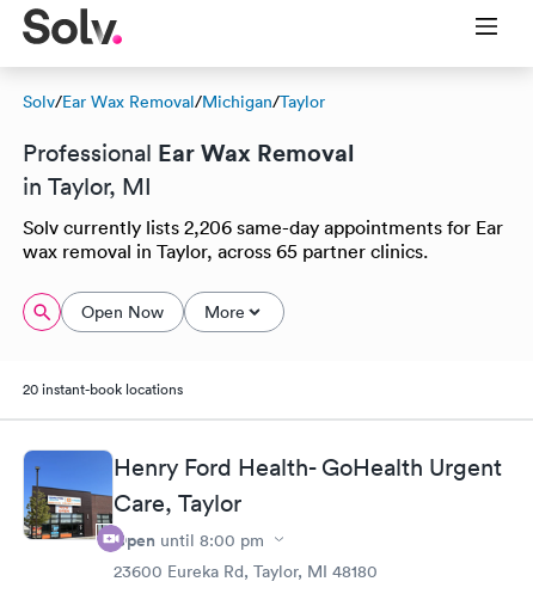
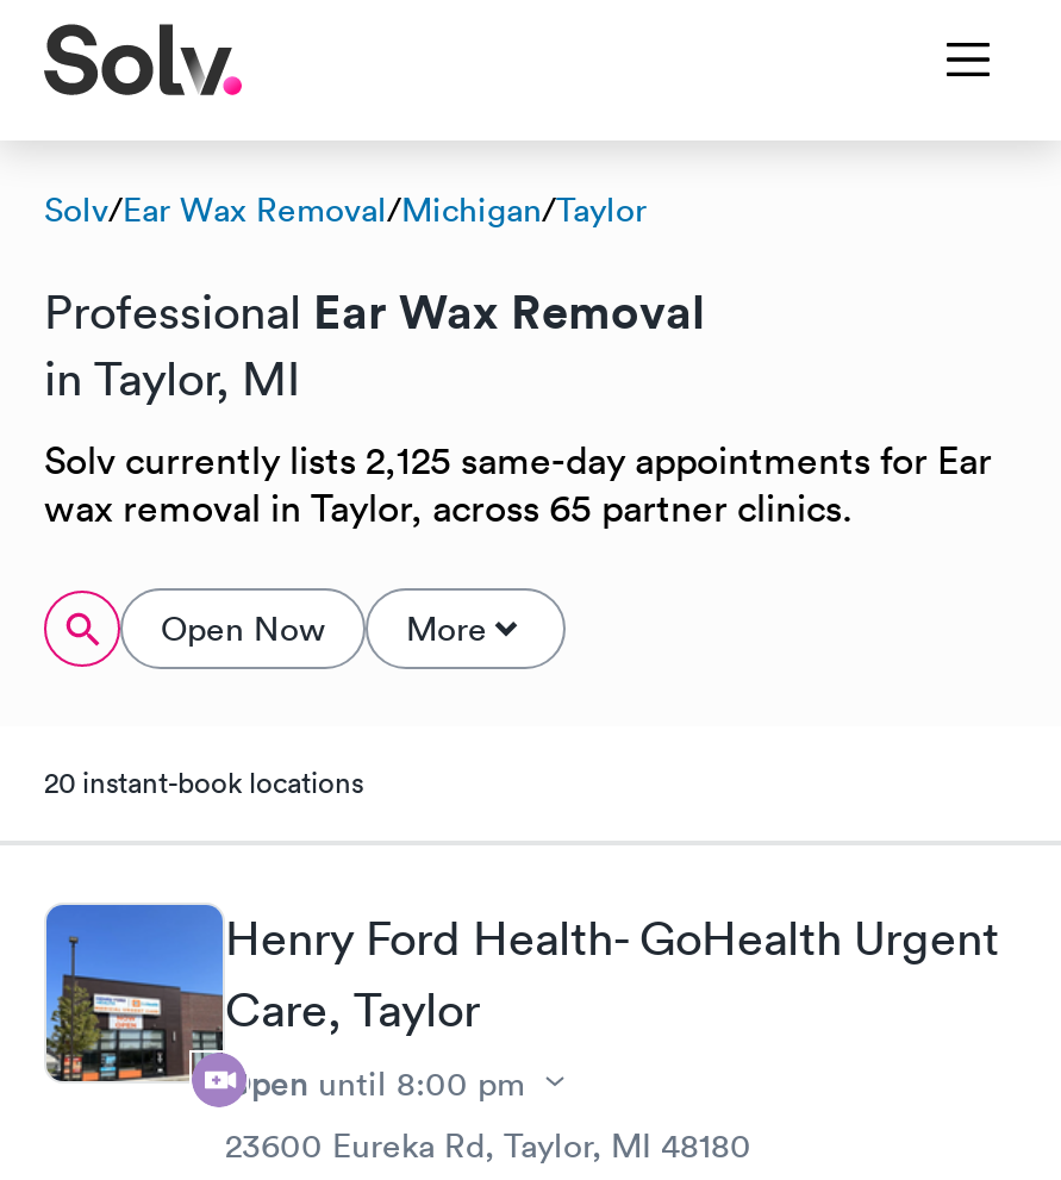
[23,215,503,239] Solv currently lists 2,206 same-day appointments for Ear -> [44,436,992,483] Solv currently lists 2,125 same-day appointments for Ear

